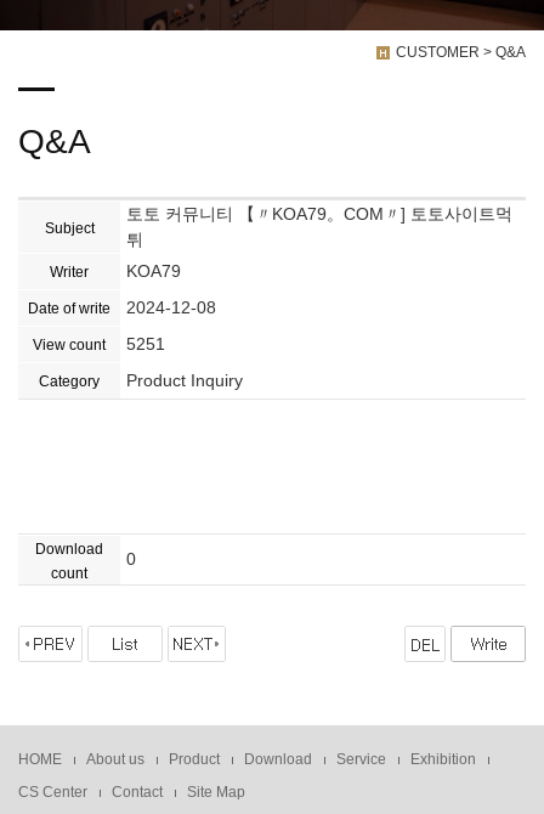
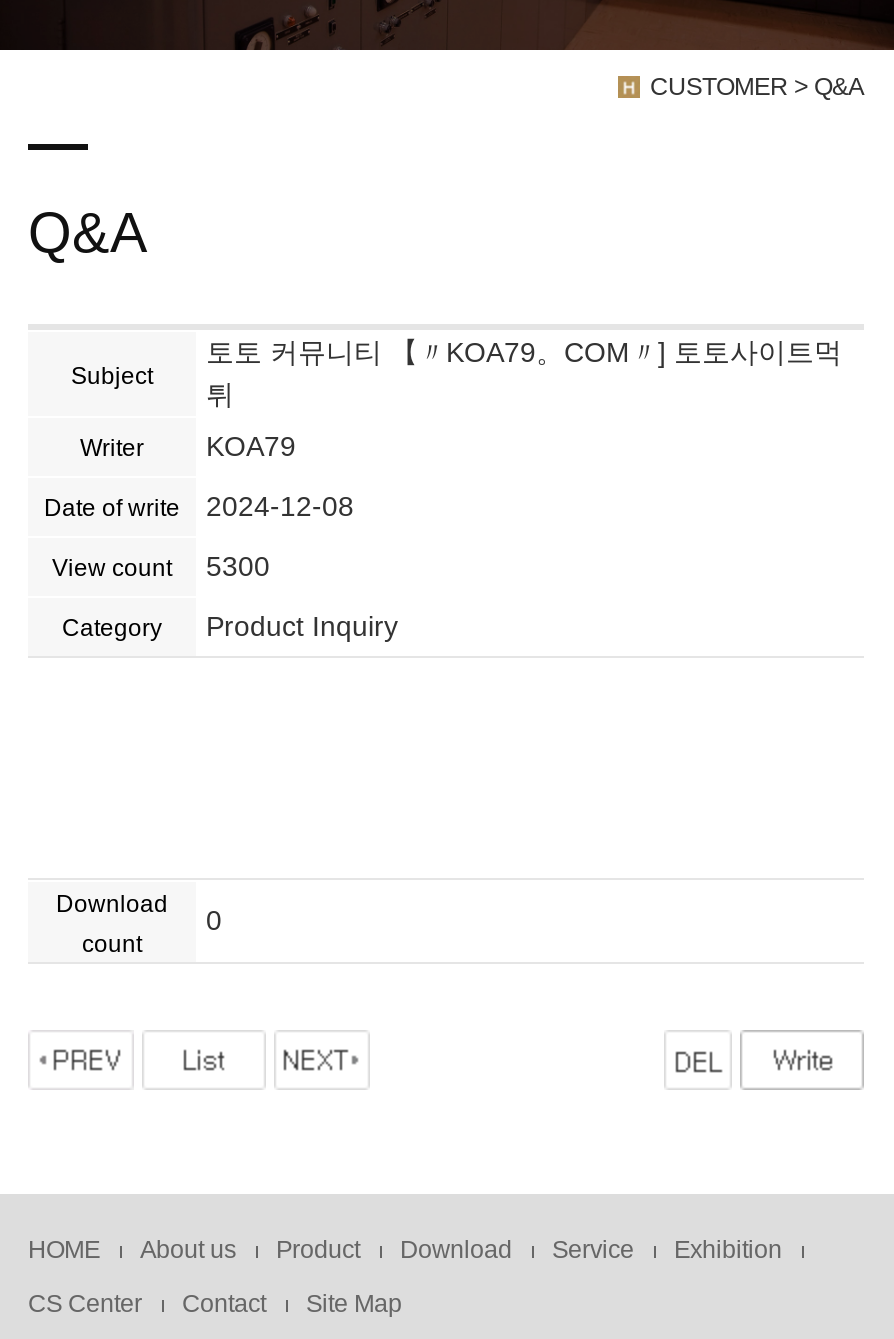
[33,334,165,354] View count 5251 -> [52,551,270,583] View count 5300

